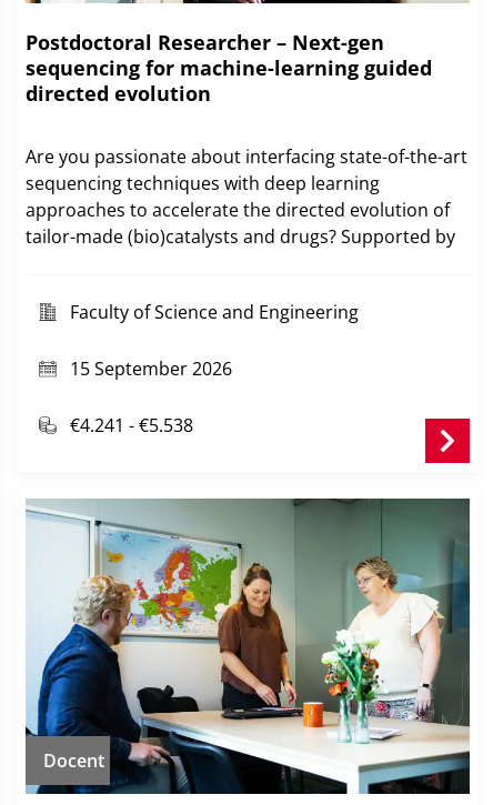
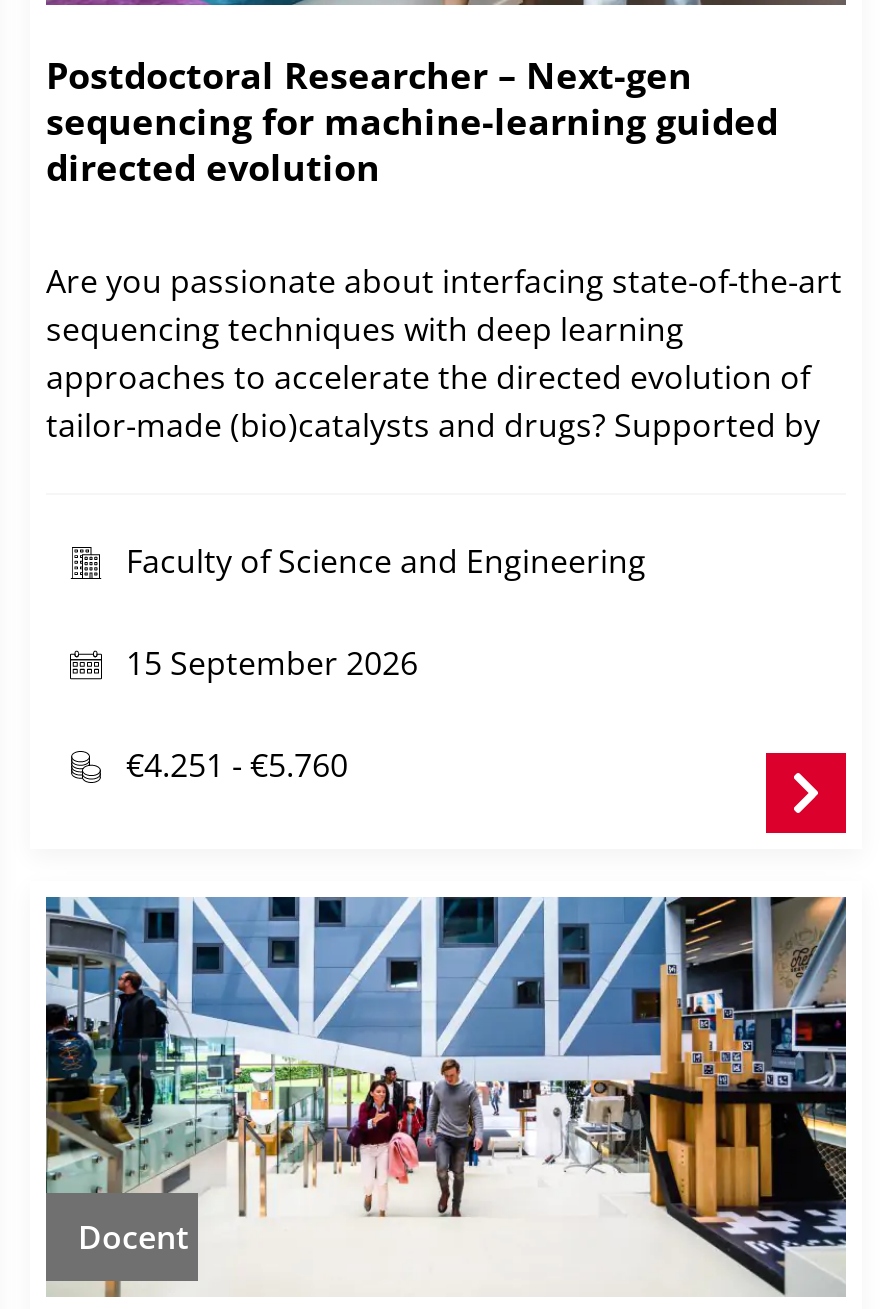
[70,412,193,437] €4.241 - €5.538 -> [126,743,348,787] €4.251 - €5.760
[26,497,471,795] [image] -> [44,894,848,1298] [image]

